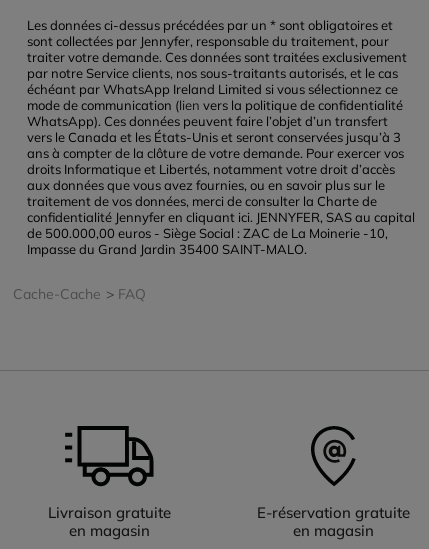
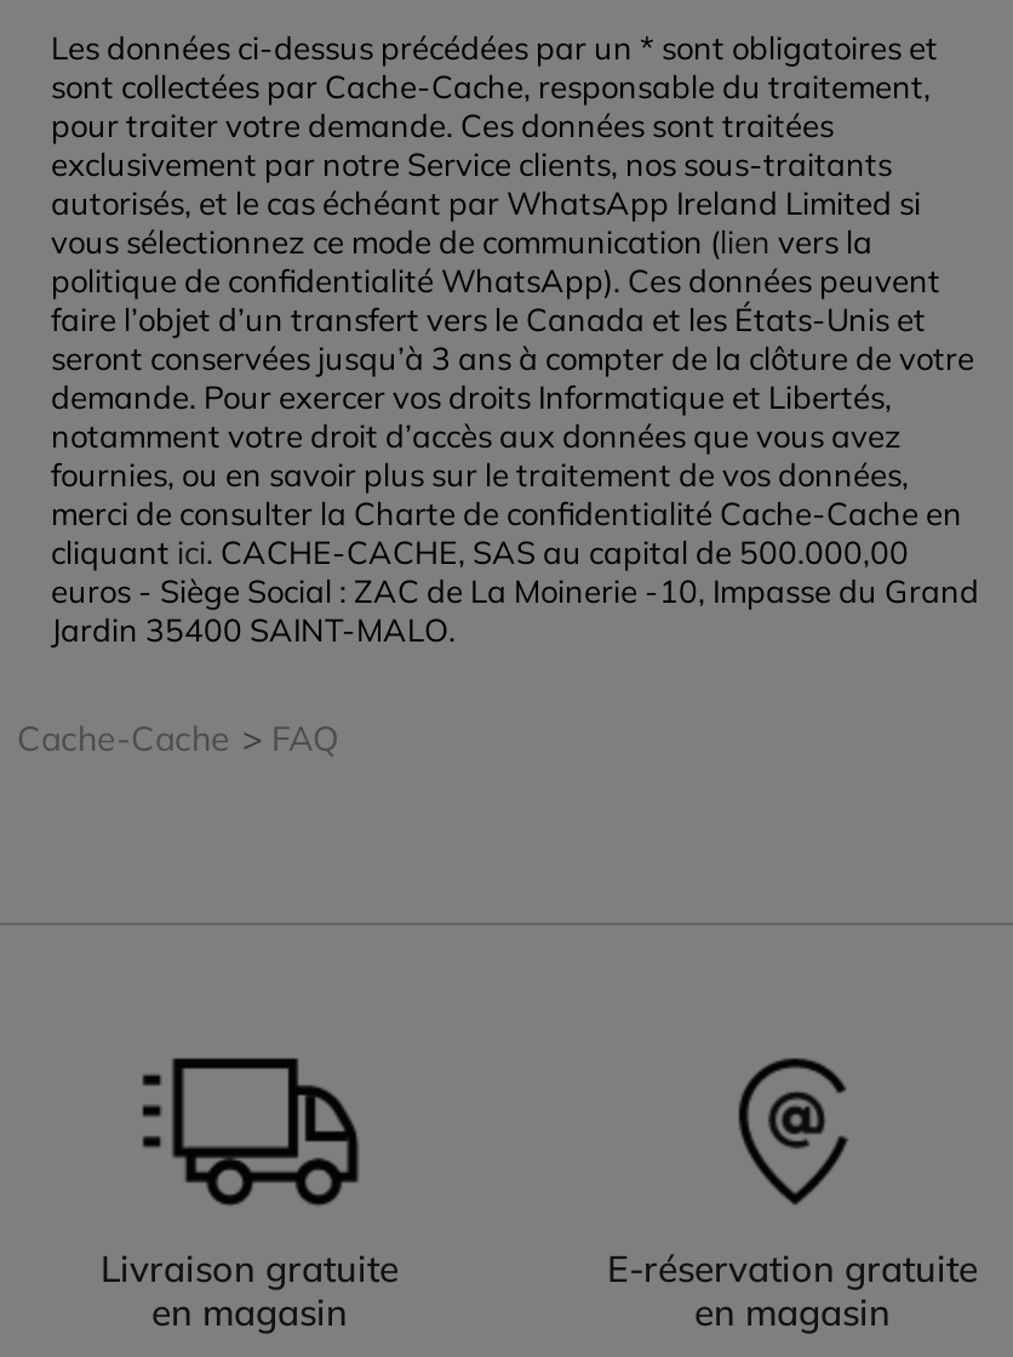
[27,33,415,257] sont collectées par Jennyfer, responsable du traitement, pour | traiter votre demande. Ces données sont traitées exclusivement | par notre Service clients, nos sous-traitants autorisés, et le cas | échéant par WhatsApp Ireland Limited si vous sélectionnez ce | mode de communication (lien vers la politique de confidentialité | WhatsApp). Ces données peuvent faire l’objet d’un transfert | vers le Canada et les États-Unis et seront conservées jusqu’à 3 | ans à compter de la clôture de votre demande. Pour exercer vos | droits Informatique et Libertés, notamment votre droit d’accès | aux données que vous avez fournies, ou en savoir plus sur le | traitement de vos données, merci de consulter la Charte de | confidentialité Jennyfer en cliquant ici. JENNYFER, SAS au capital | de 500.000,00 euros - Siège Social : ZAC de La Moinerie -10, | Impasse du Grand Jardin 35400 SAINT-MALO. -> [51,68,979,650] sont collectées par Cache-Cache, responsable du traitement, | pour traiter votre demande. Ces données sont traitées | exclusivement par notre Service clients, nos sous-traitants | autorisés, et le cas échéant par WhatsApp Ireland Limited si | vous sélectionnez ce mode de communication (lien vers la | politique de confidentialité WhatsApp). Ces données peuvent | faire l’objet d’un transfert vers le Canada et les États-Unis et | seront conservées jusqu’à 3 ans à compter de la clôture de votre | demande. Pour exercer vos droits Informatique et Libertés, | notamment votre droit d’accès aux données que vous avez | fournies, ou en savoir plus sur le traitement de vos données, | merci de consulter la Charte de confidentialité Cache-Cache en | cliquant ici. CACHE-CACHE, SAS au capital de 500.000,00 | euros - Siège Social : ZAC de La Moinerie -10, Impasse du Grand | Jardin 35400 SAINT-MALO.

